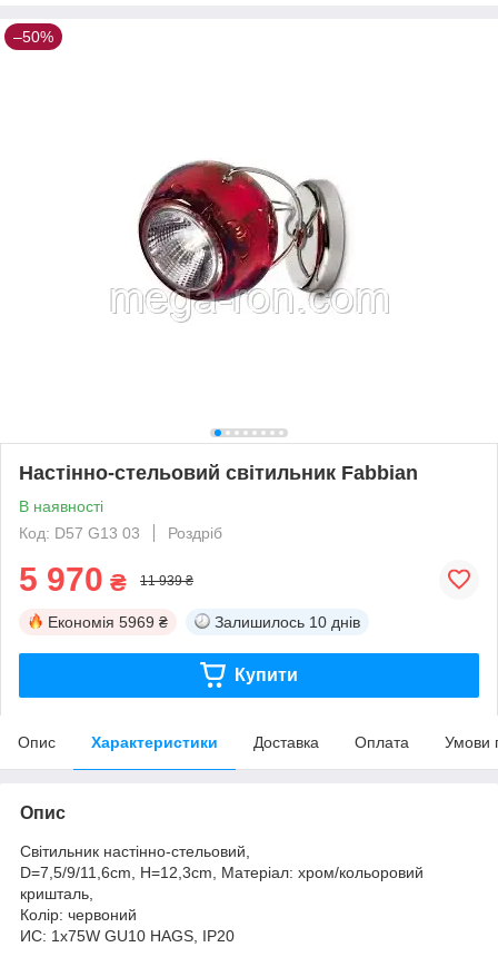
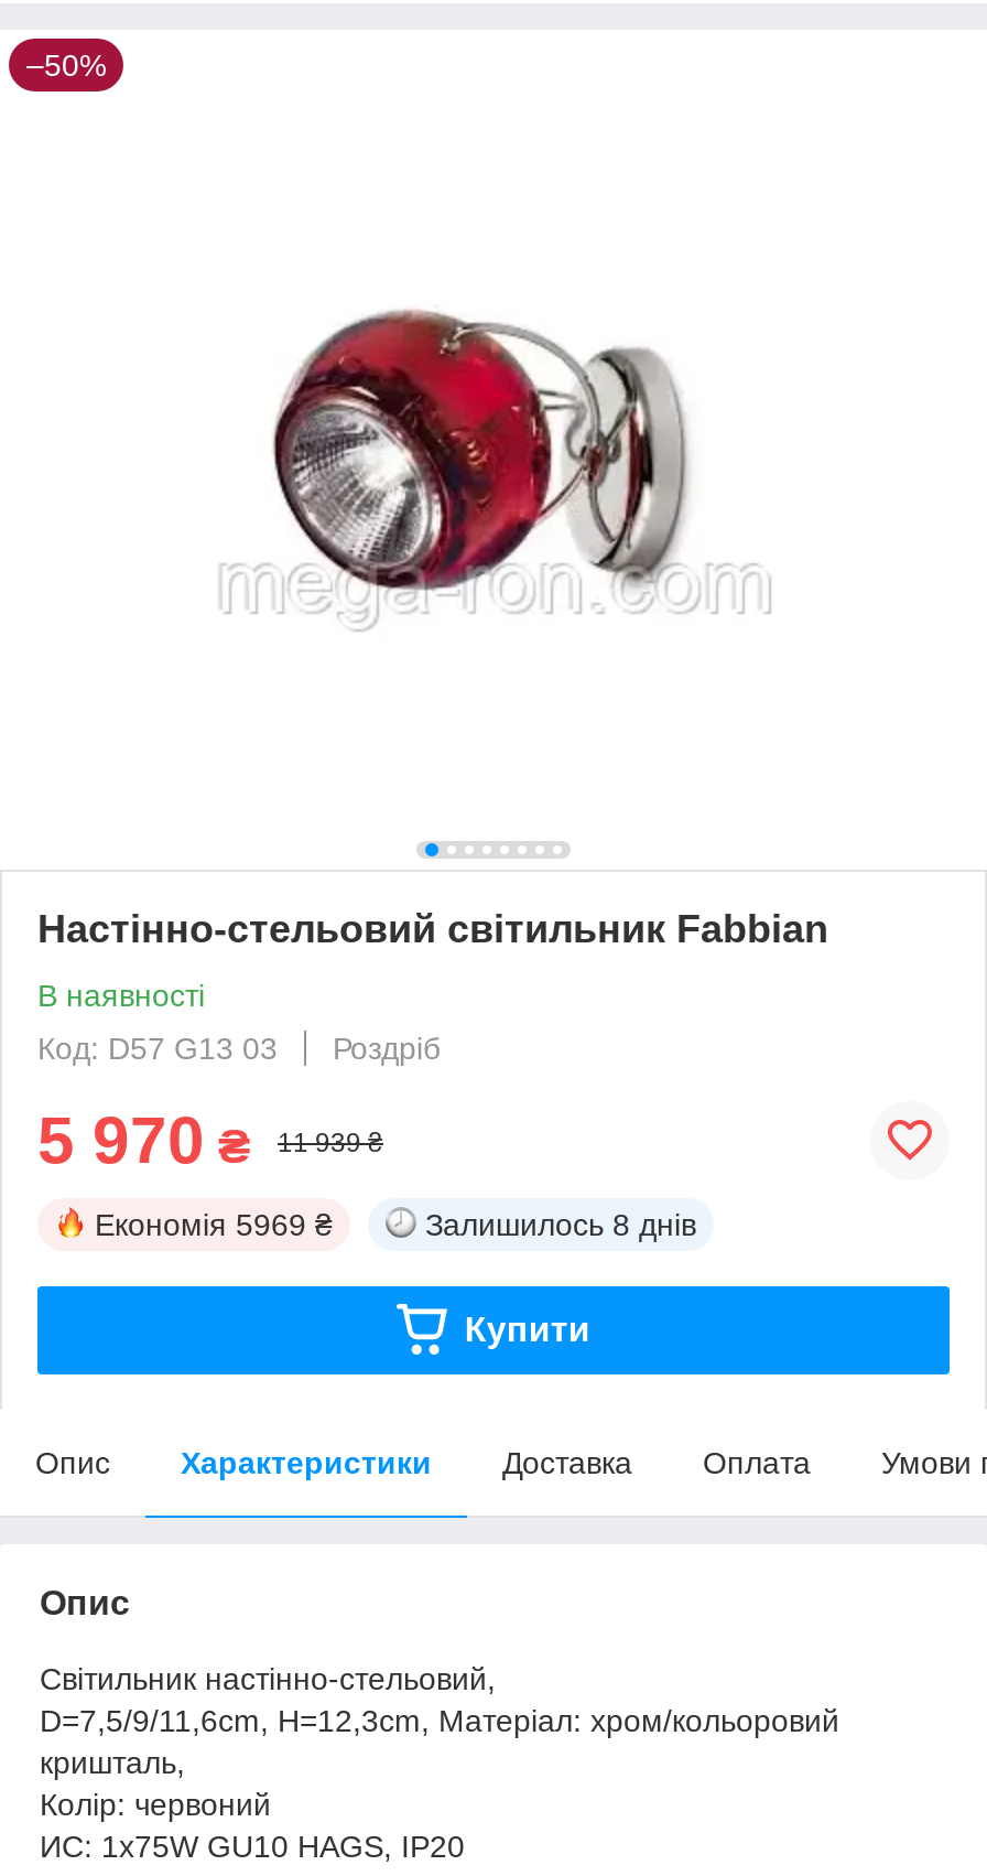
[215,613,360,631] Залишилось 10 днів -> [425,1207,696,1242] Залишилось 8 днів

